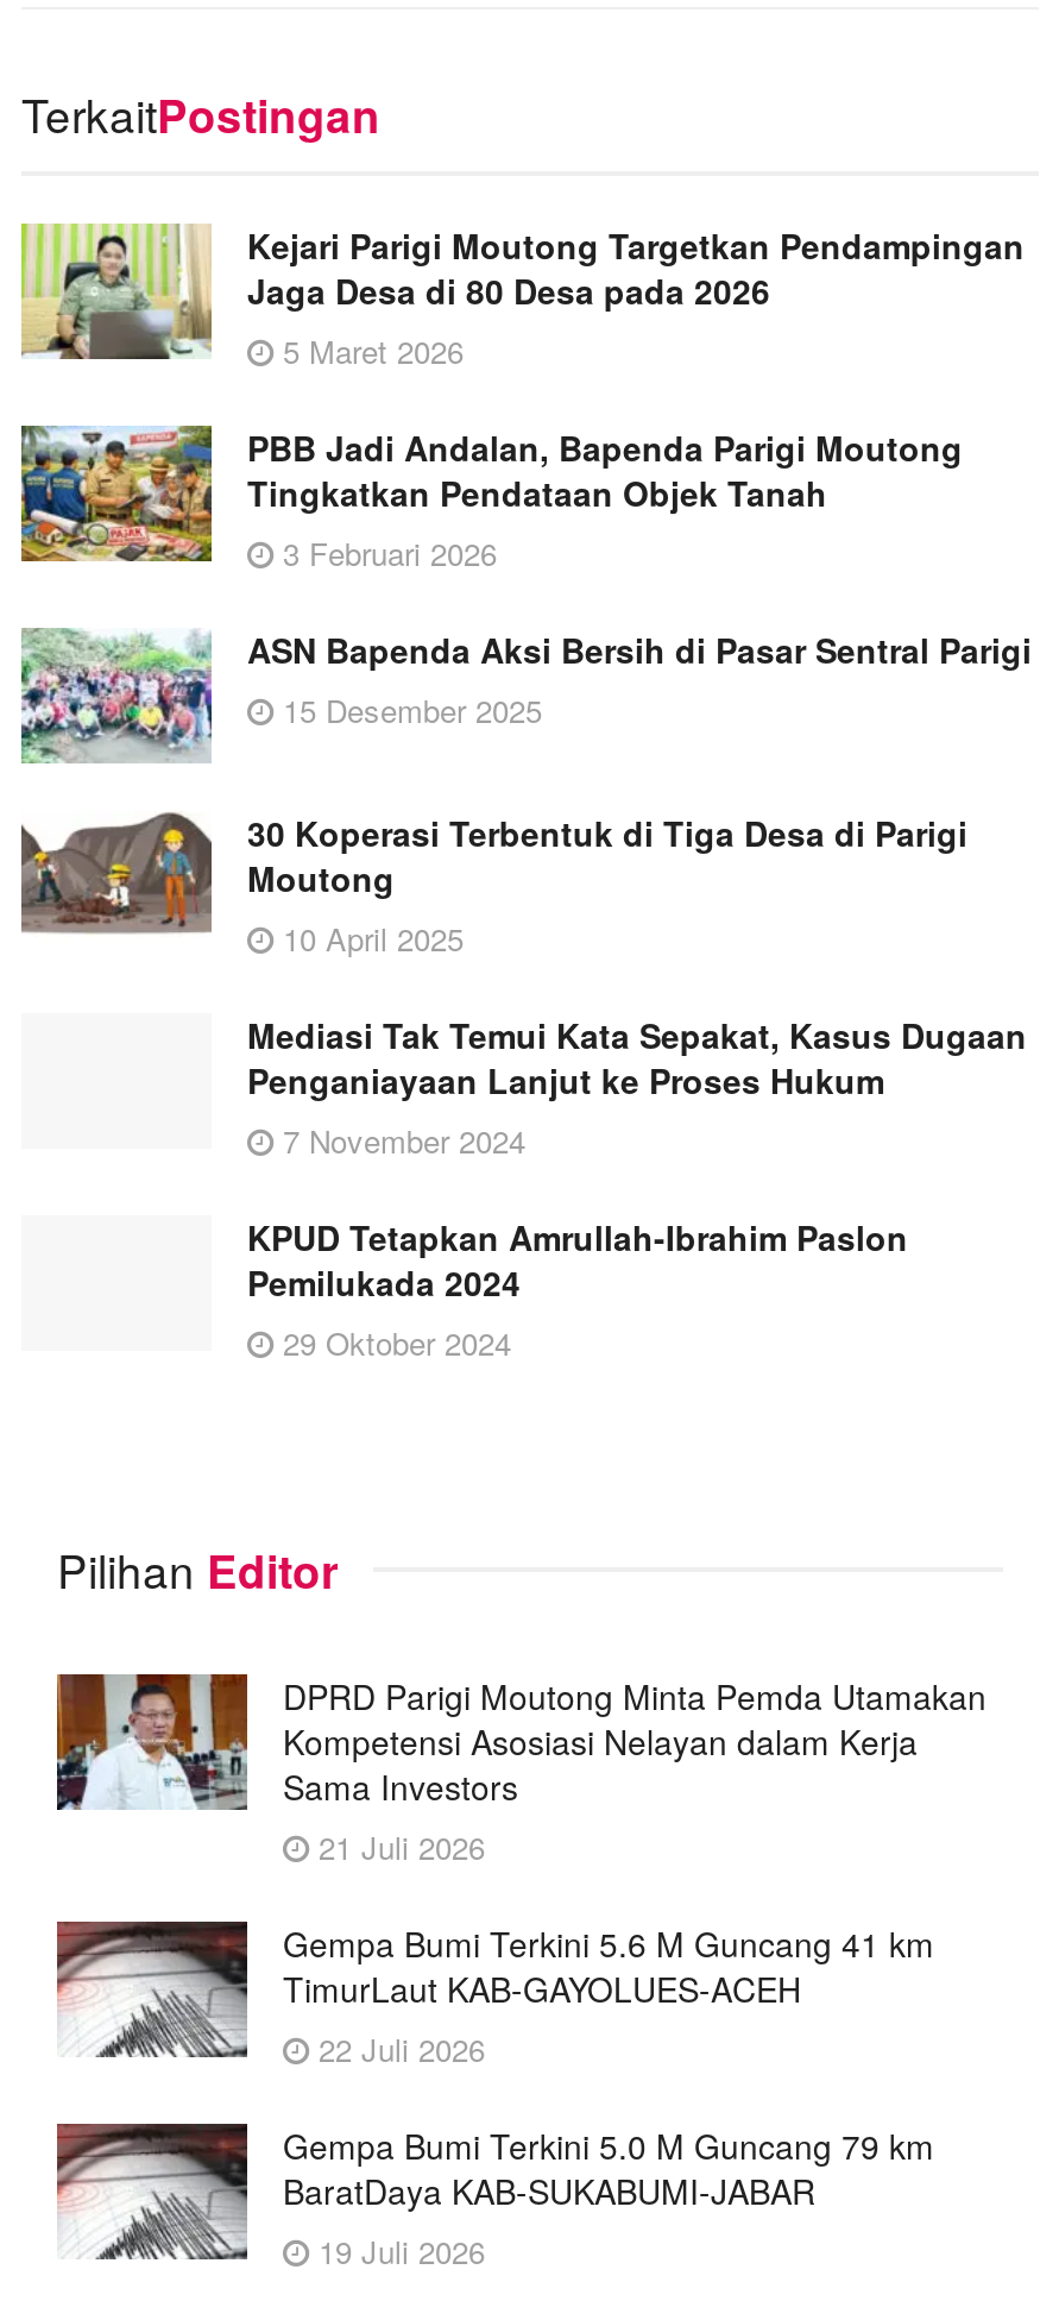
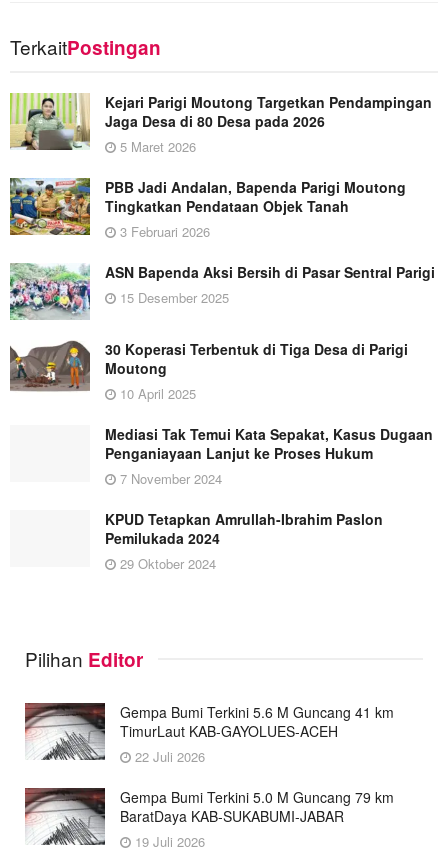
[55,1672,986,1869] [image] | DPRD Parigi Moutong Minta Pemda Utamakan | Kompetensi Asosiasi Nelayan dalam Kerja | Sama Investors | 21 Juli 2026 -> none

